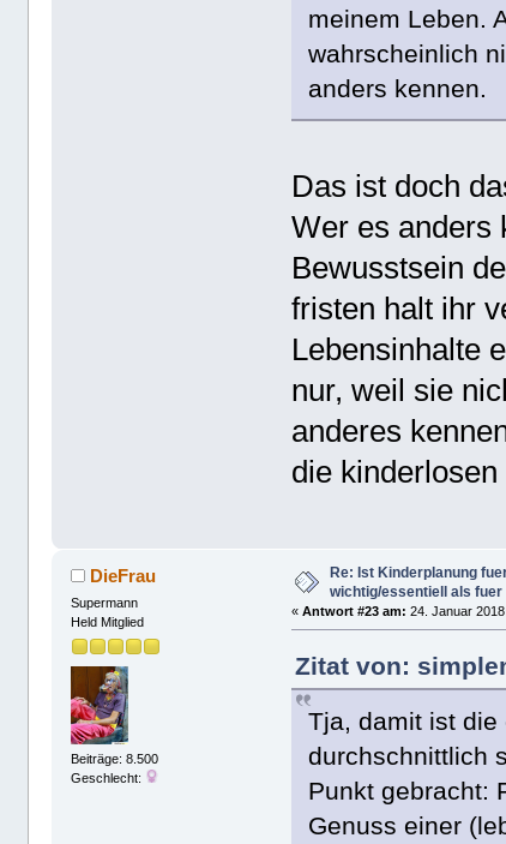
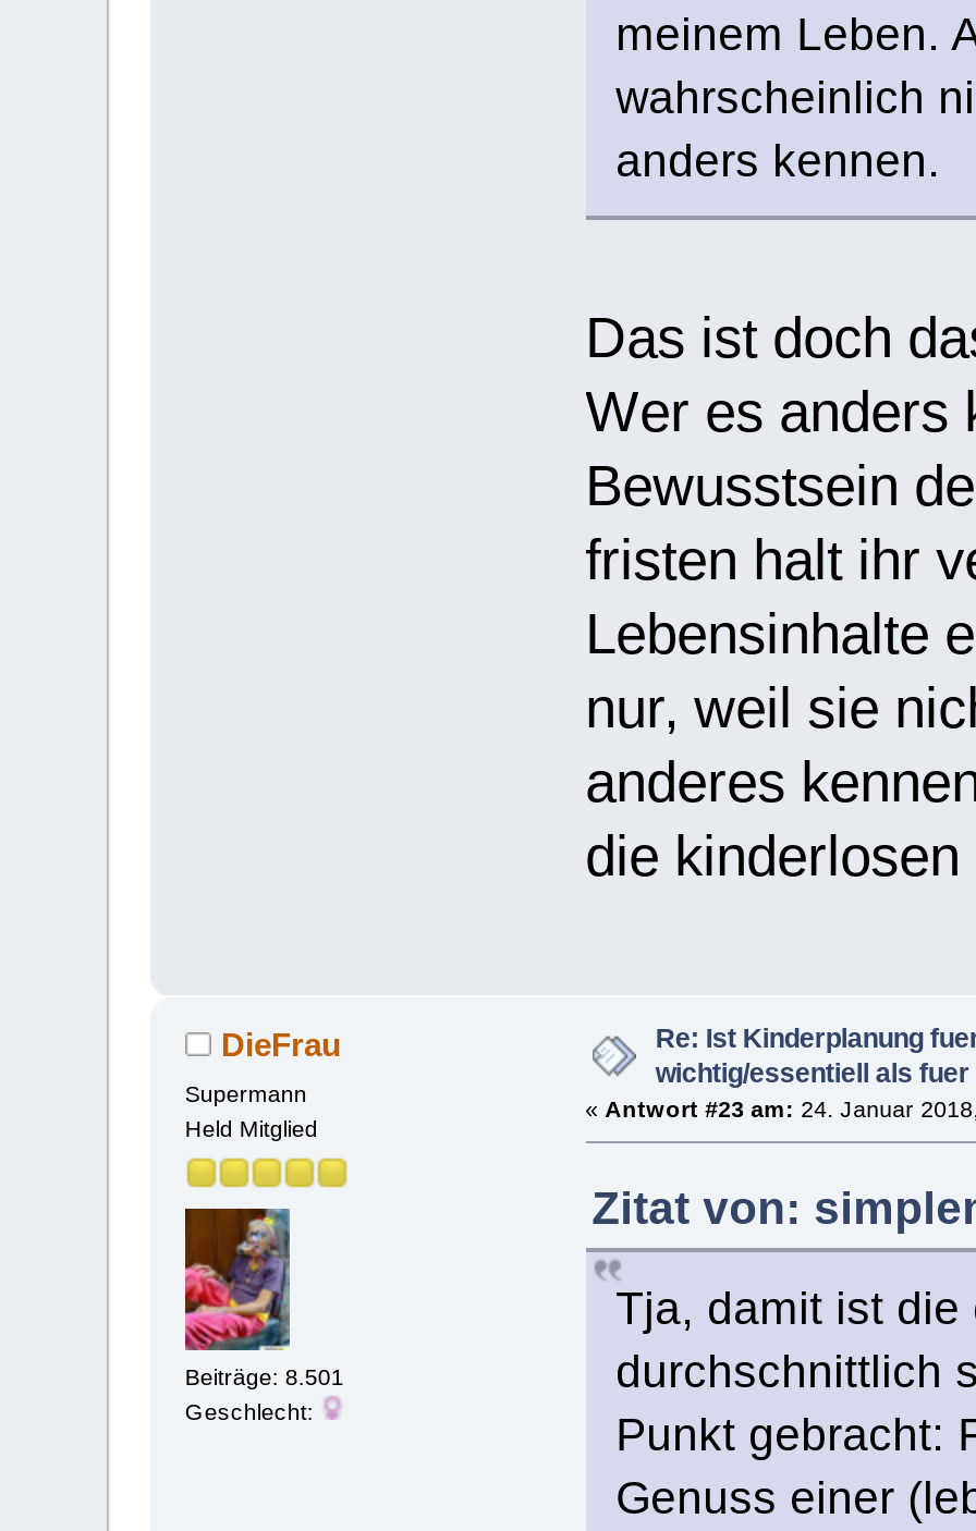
[71,752,158,766] Beiträge: 8.500 -> [185,1364,344,1390] Beiträge: 8.501

